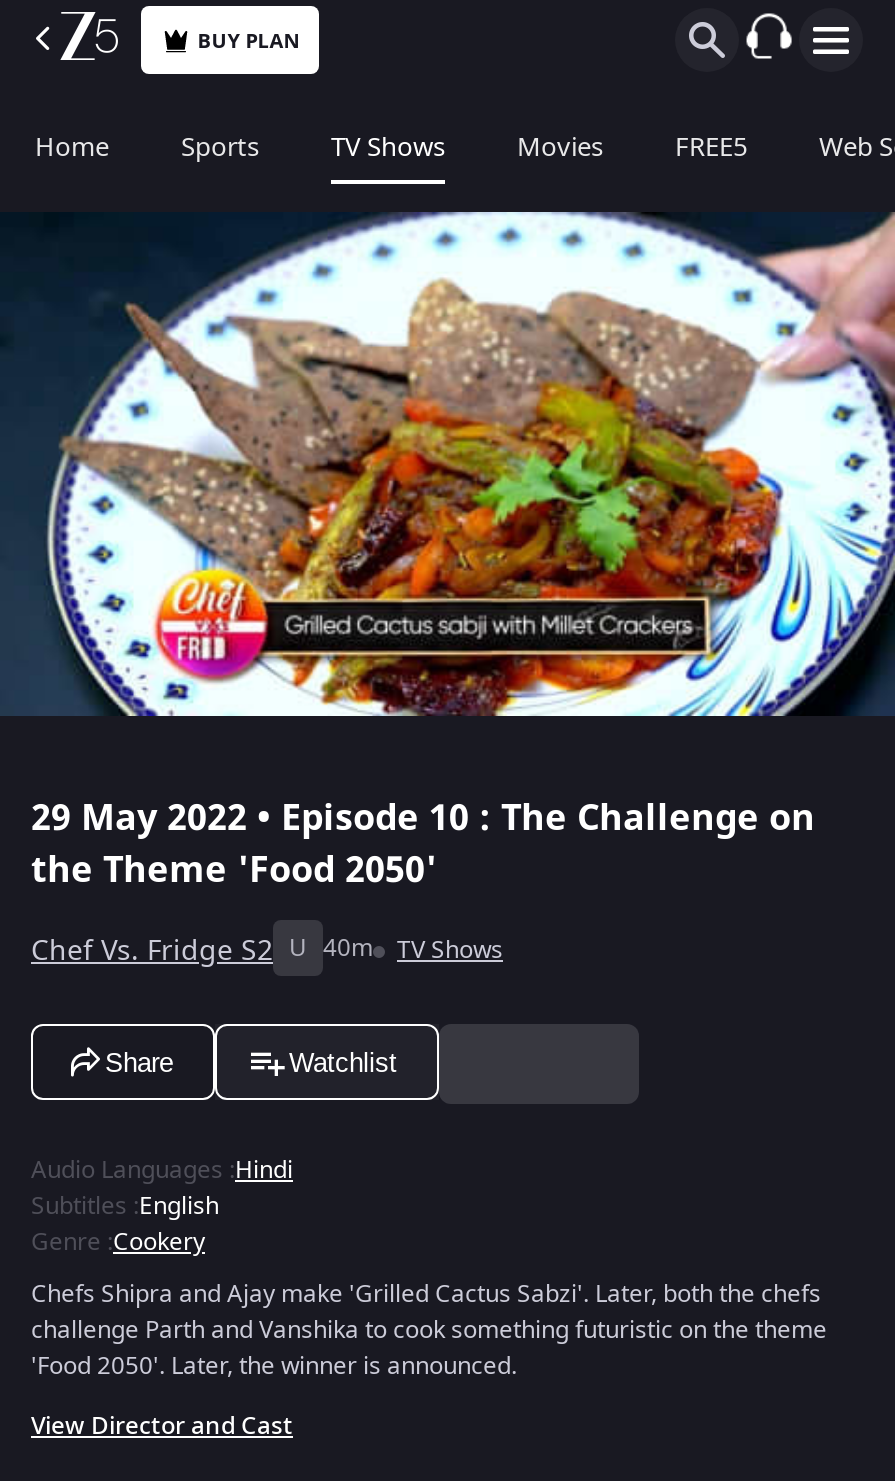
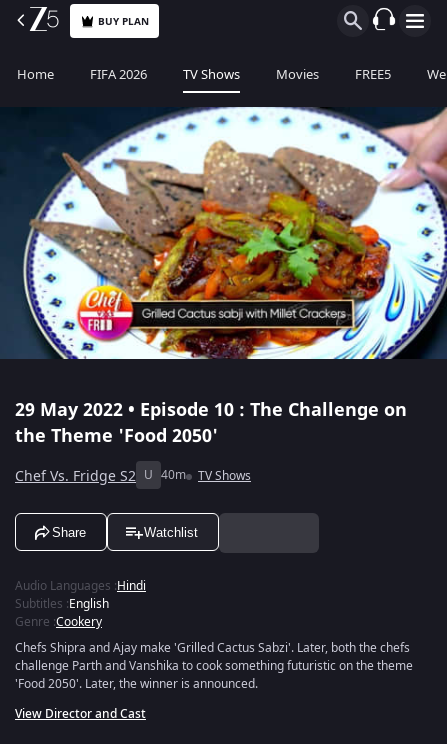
[181,128,259,166] Sports -> [90,65,147,84] FIFA 2026

